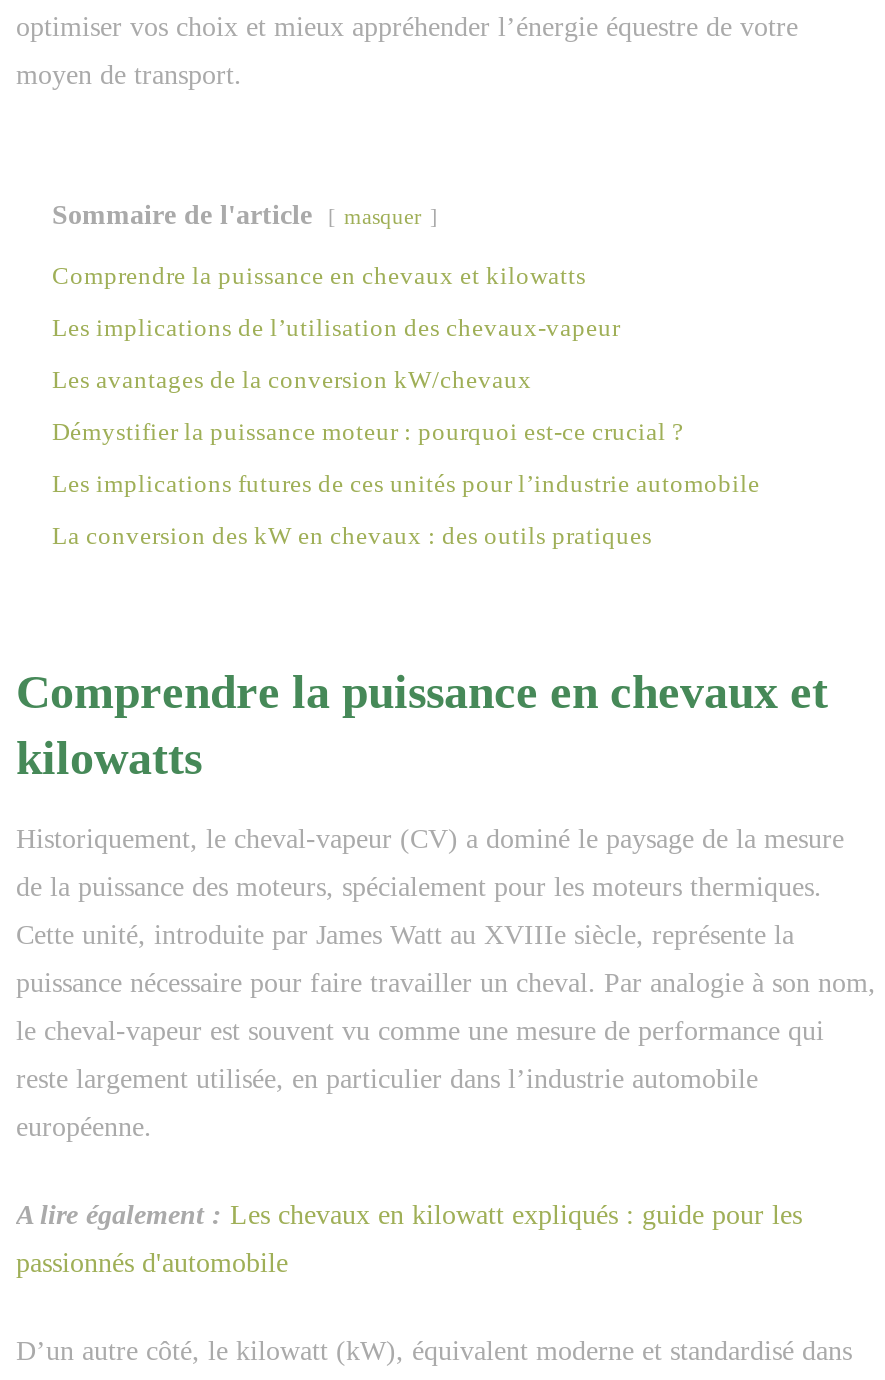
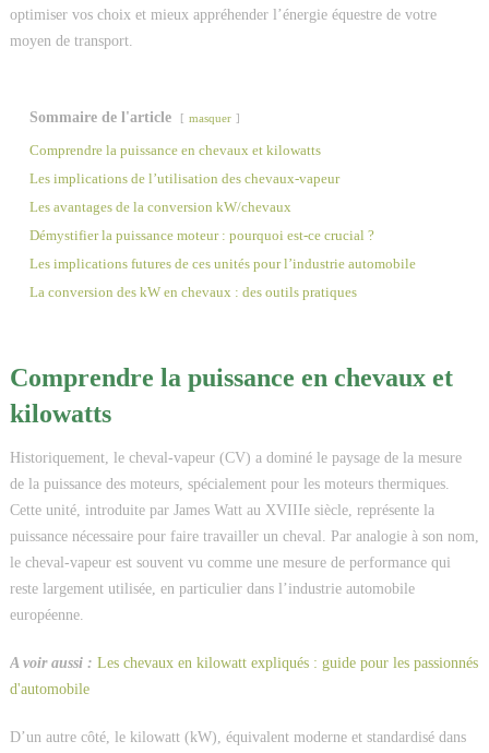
[16,1200,802,1230] A lire également : Les chevaux en kilowatt expliqués : guide pour les -> [10,655,478,671] A voir aussi : Les chevaux en kilowatt expliqués : guide pour les passionnés
[16,1248,288,1278] passionnés d'automobile -> [10,681,90,697] d'automobile

